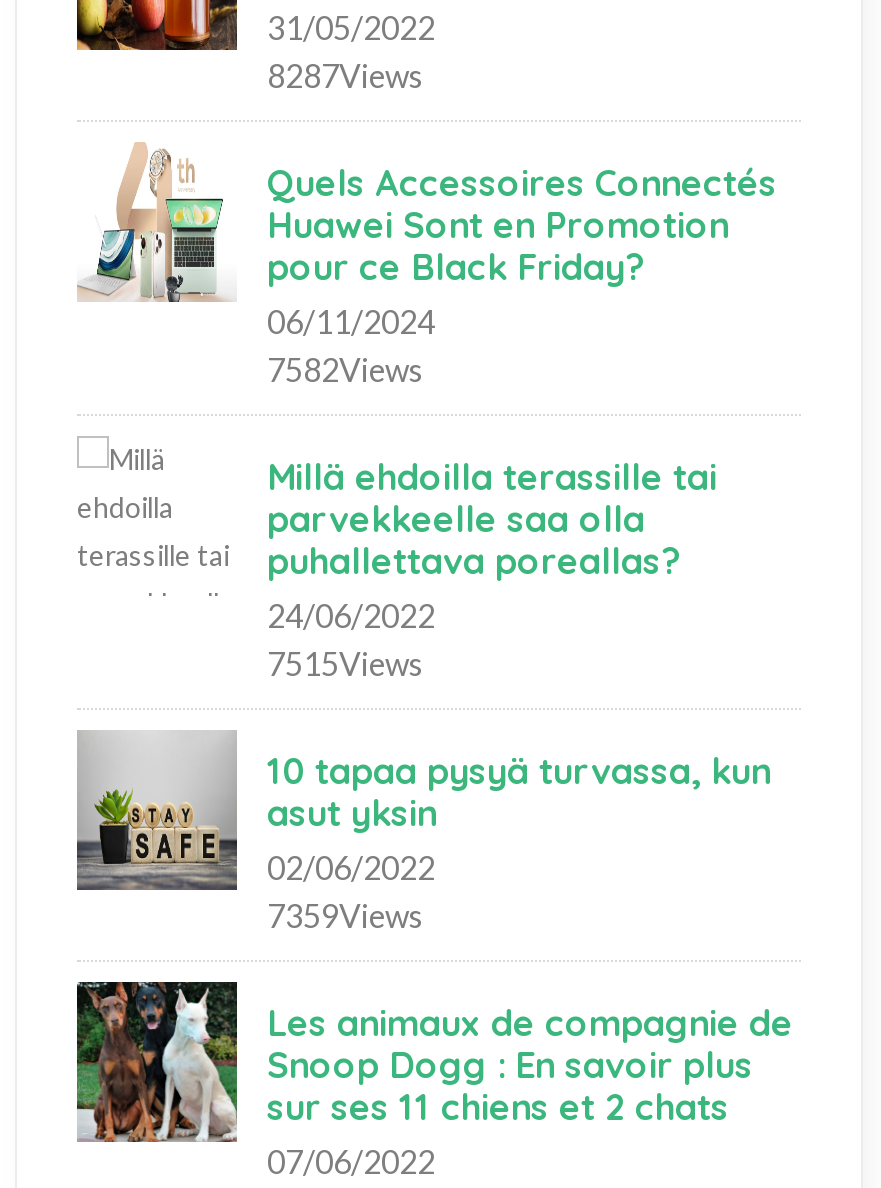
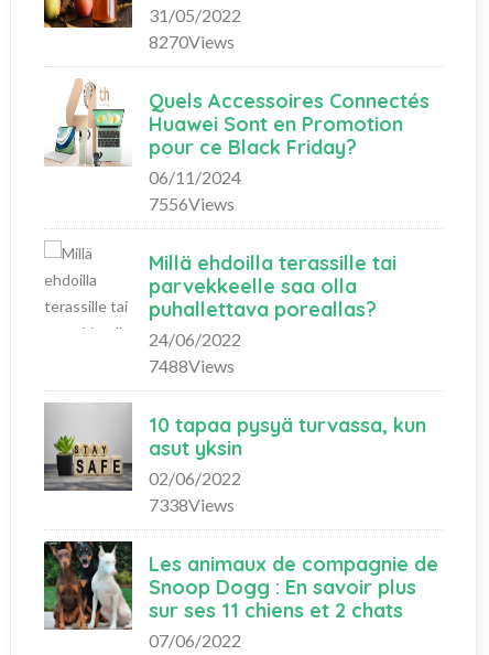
[267,56,423,94] 8287Views -> [149,31,235,52] 8270Views
[267,350,423,388] 7582Views -> [149,193,235,214] 7556Views
[267,644,423,682] 7515Views -> [149,355,235,376] 7488Views
[267,896,423,934] 7359Views -> [149,494,235,515] 7338Views

